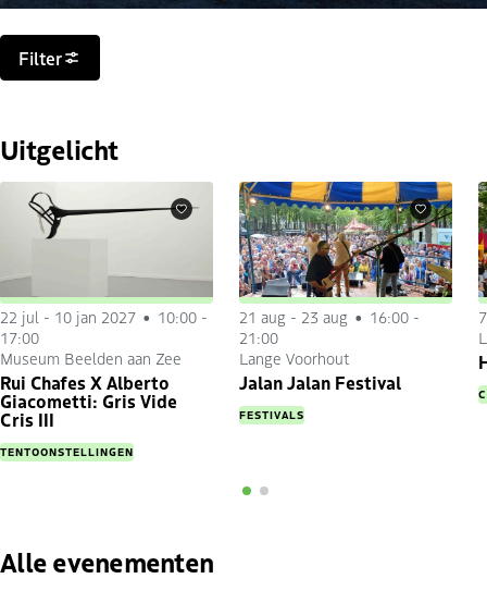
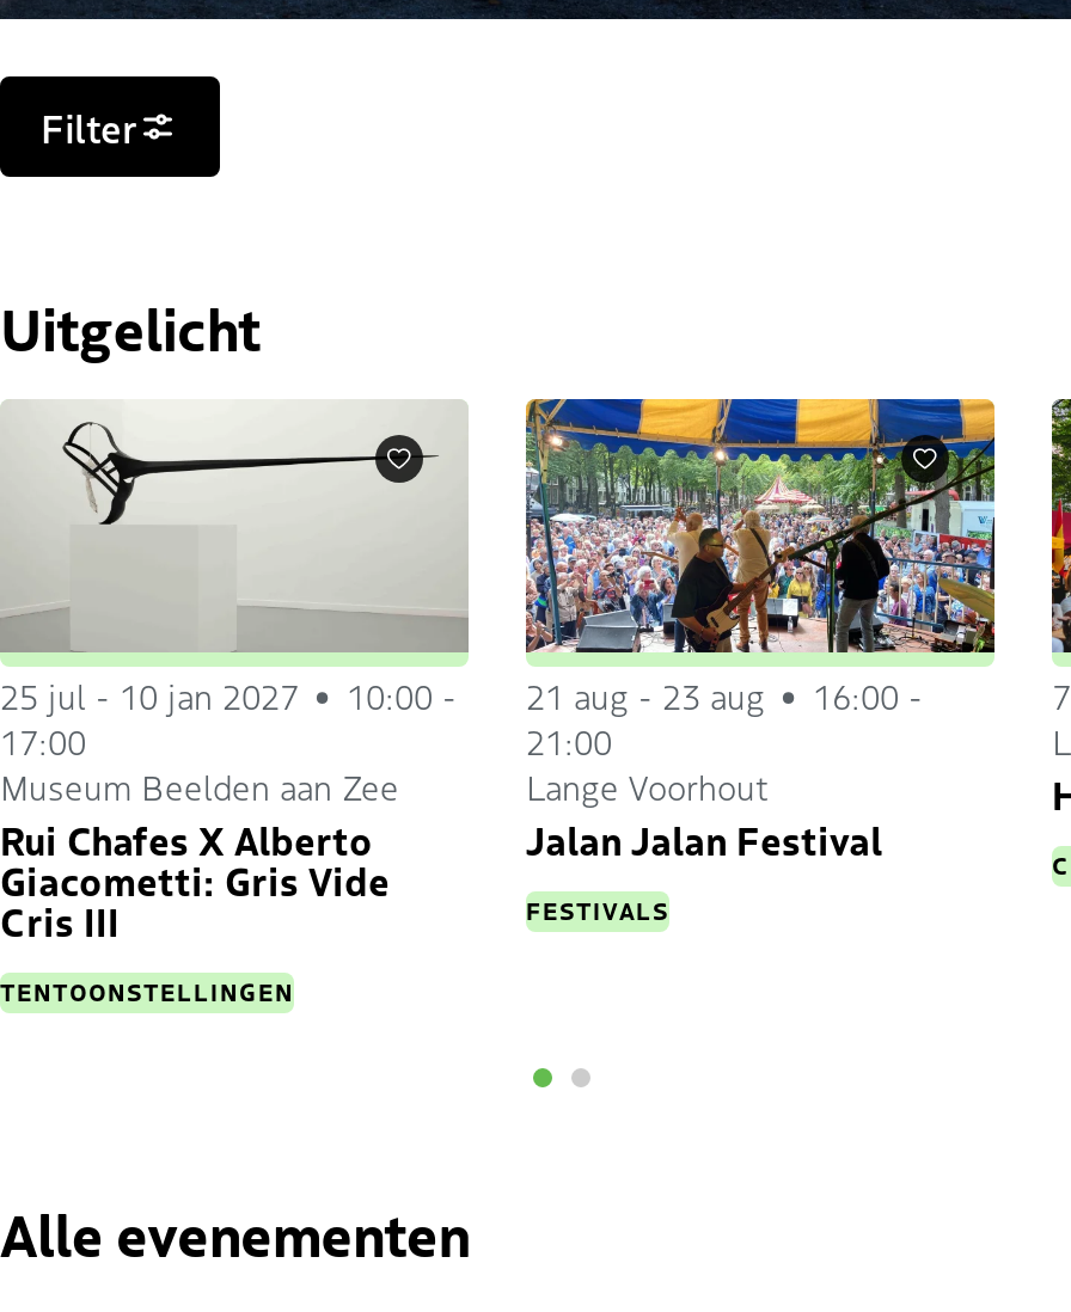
[0,306,420,327] 22 jul - 10 jan 2027 10:00 - 21 aug - 23 aug 16:00 - -> [0,671,923,719] 25 jul - 10 jan 2027 10:00 - 21 aug - 23 aug 16:00 -

